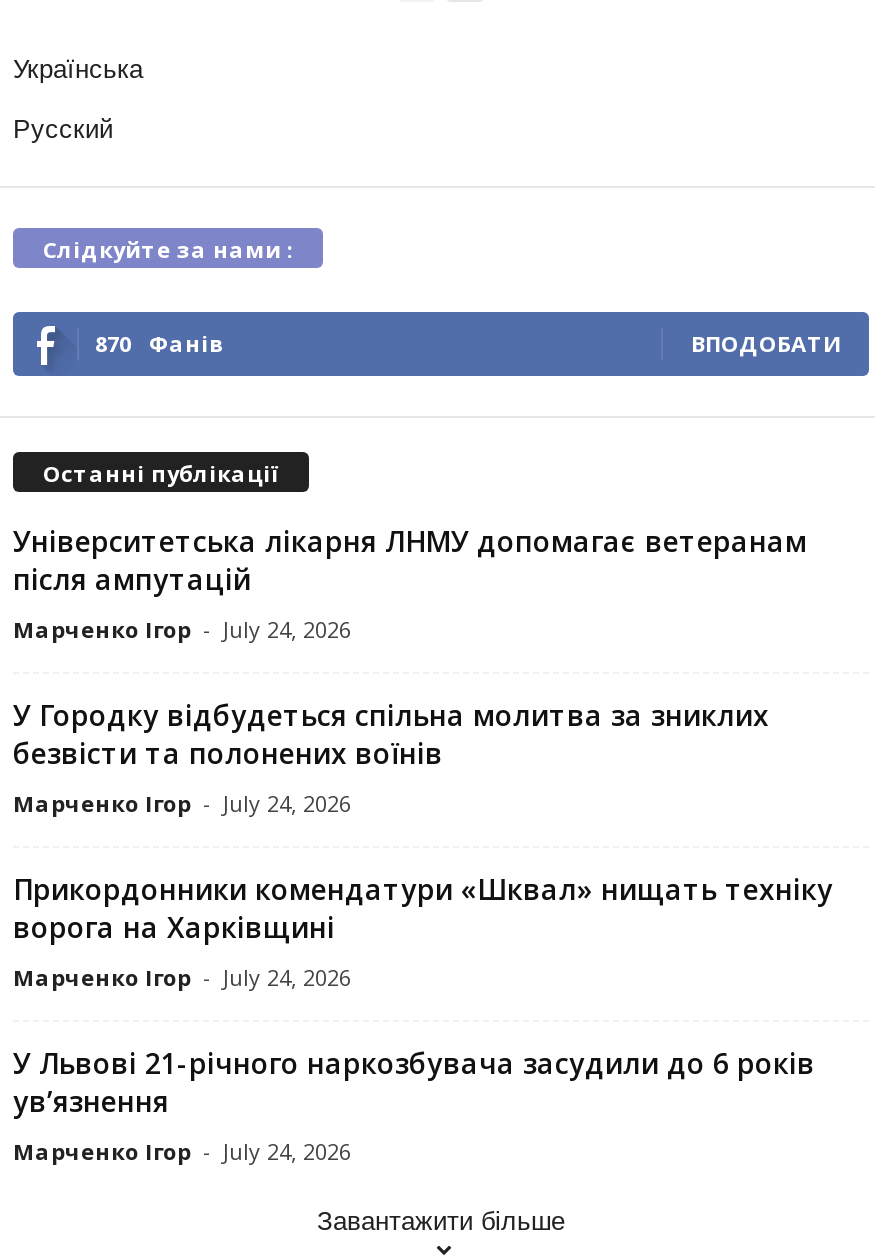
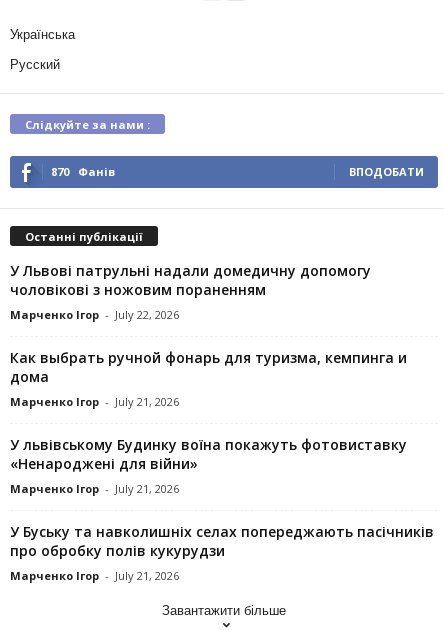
[13,522,807,644] Університетська лікарня ЛНМУ допомагає ветеранам | після ампутацій | Марченко Ігор - July 24, 2026 -> [10,261,371,322] У Львові патрульні надали домедичну допомогу | чоловікові з ножовим пораненням | Марченко Ігор - July 22, 2026
[13,696,769,818] У Городку відбудеться спільна молитва за зниклих | безвісти та полонених воїнів | Марченко Ігор - July 24, 2026 -> [10,348,407,409] Как выбрать ручной фонарь для туризма, кемпинга и | дома | Марченко Ігор - July 21, 2026
[13,870,833,992] Прикордонники комендатури «Шквал» нищать техніку | ворога на Харківщині | Марченко Ігор - July 24, 2026 -> [10,435,407,496] У львівському Будинку воїна покажуть фотовиставку | «Ненароджені для війни» | Марченко Ігор - July 21, 2026
[13,1044,815,1166] У Львові 21-річного наркозбувача засудили до 6 років | ув’язнення | Марченко Ігор - July 24, 2026 -> [10,522,434,583] У Буську та навколишніх селах попереджають пасічників | про обробку полів кукурудзи | Марченко Ігор - July 21, 2026

